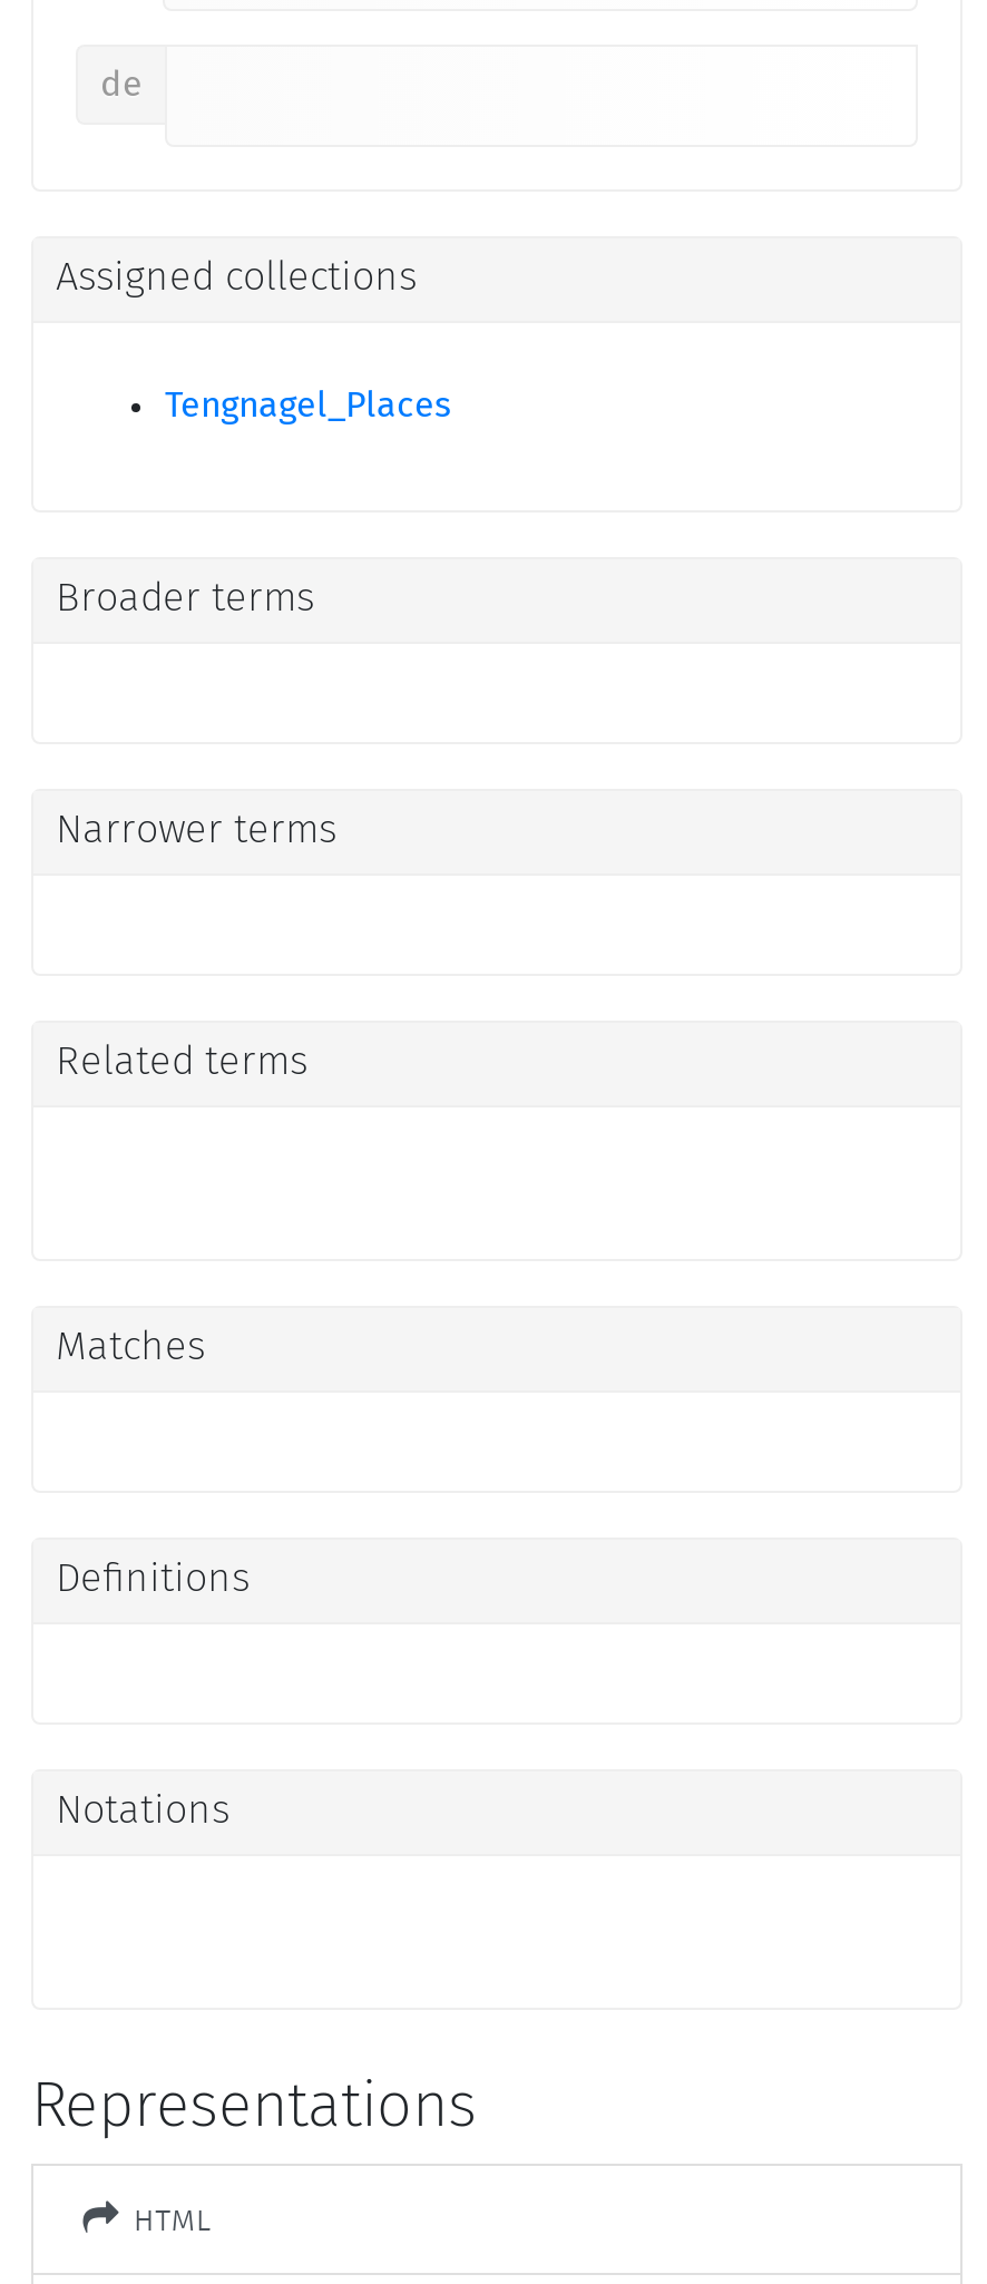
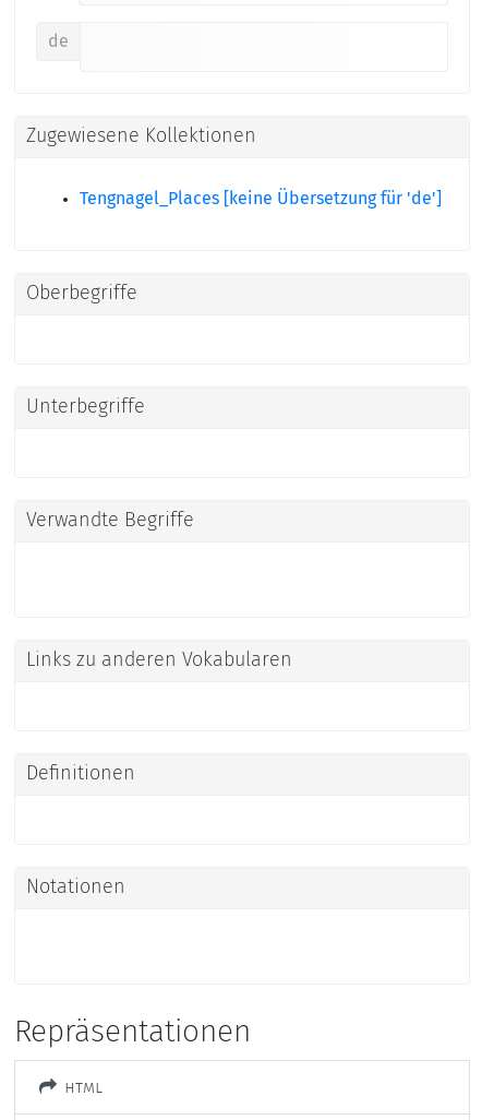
[56,258,417,299] Assigned collections -> [26,127,256,146] Zugewiesene Kollektionen
[165,388,450,423] Tengnagel_Places -> [80,190,442,207] Tengnagel_Places [keine Übersetzung für 'de']
[56,579,314,619] Broader terms -> [26,284,137,303] Oberbegriffe
[56,811,336,851] Narrower terms -> [26,397,145,417] Unterbegriffe
[56,1043,307,1083] Related terms -> [26,511,194,531] Verwandte Begriffe
[56,1328,205,1368] Matches -> [26,651,292,670] Links zu anderen Vokabularen
[56,1560,250,1600] Definitions -> [26,764,135,784] Definitionen
[56,1792,229,1832] Notations -> [26,878,125,897] Notationen
[31,2077,477,2139] Representations -> [14,1017,251,1048] Repräsentationen

